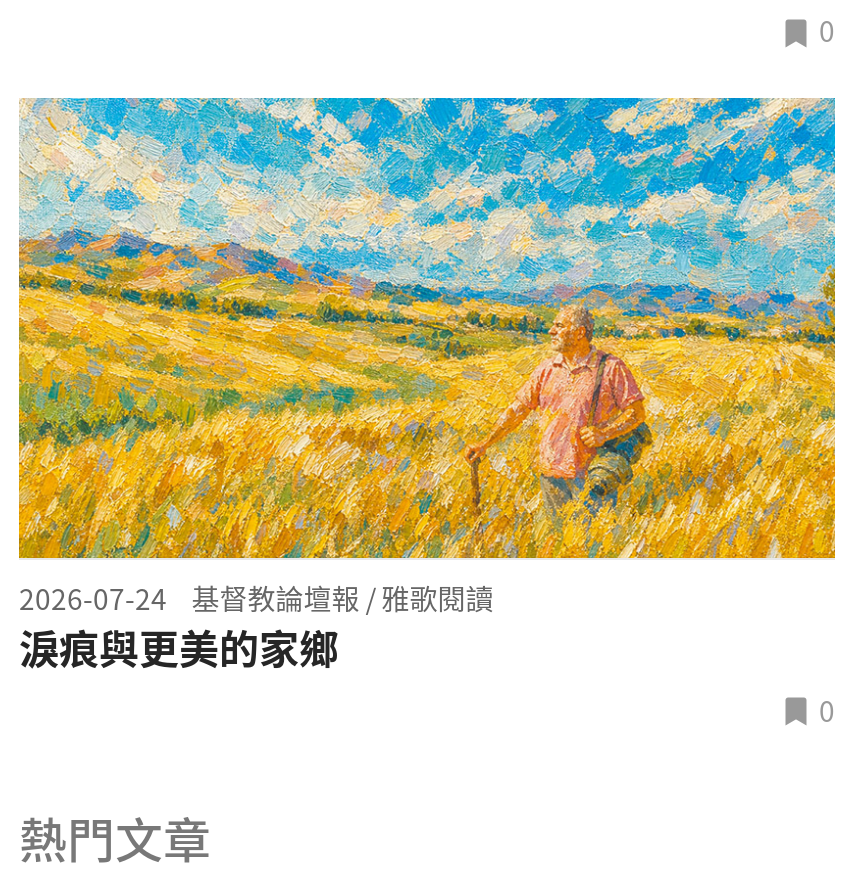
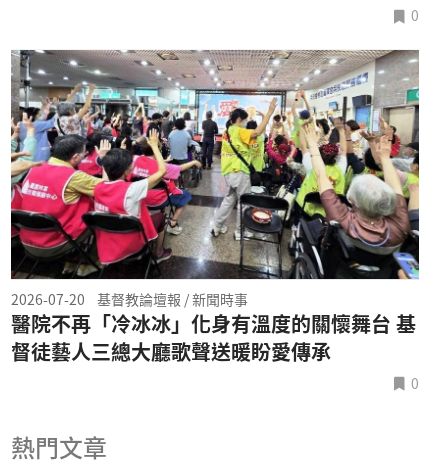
[17,96,837,675] [image] | 2026-07-24 基督教論壇報 / 雅歌閱讀 | 淚痕與更美的家鄉 -> [10,49,420,366] [image] | 2026-07-20 基督教論壇報 / 新聞時事 | 醫院不再「冷冰冰」化身有溫度的關懷舞台 基 | 督徒藝人三總大廳歌聲送暖盼愛傳承

